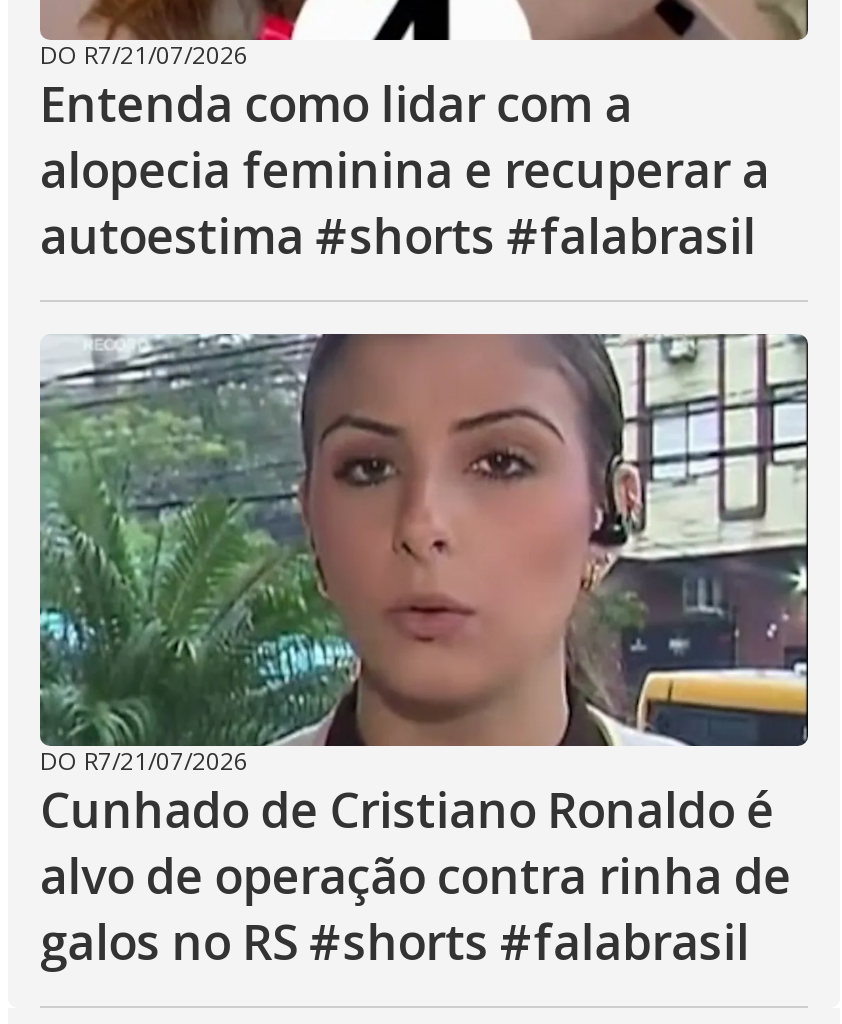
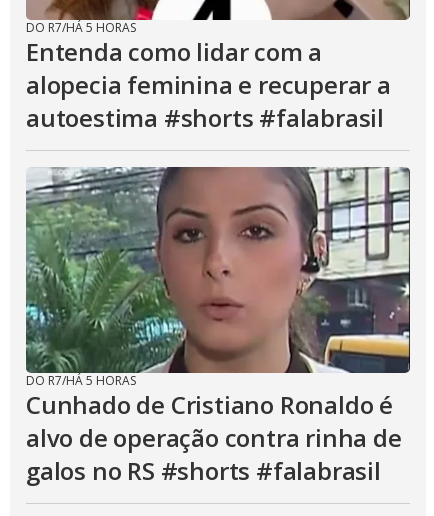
[40,38,248,72] DO R7/21/07/2026 -> [26,19,136,36] DO R7/HÁ 5 HORAS
[40,744,248,778] DO R7/21/07/2026 -> [26,372,136,389] DO R7/HÁ 5 HORAS

